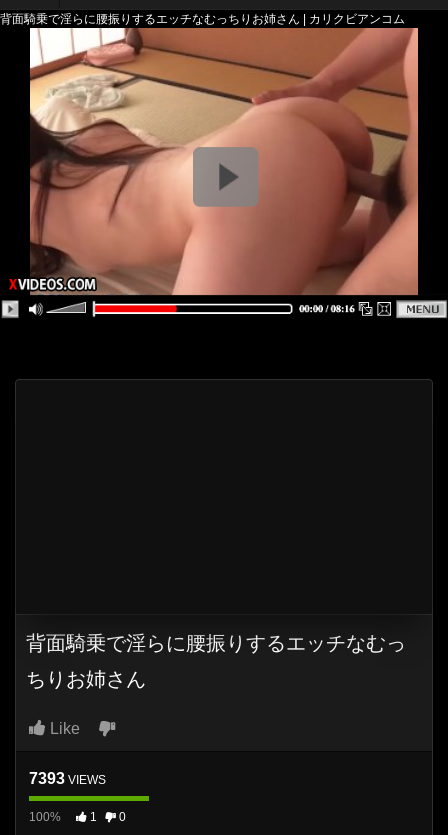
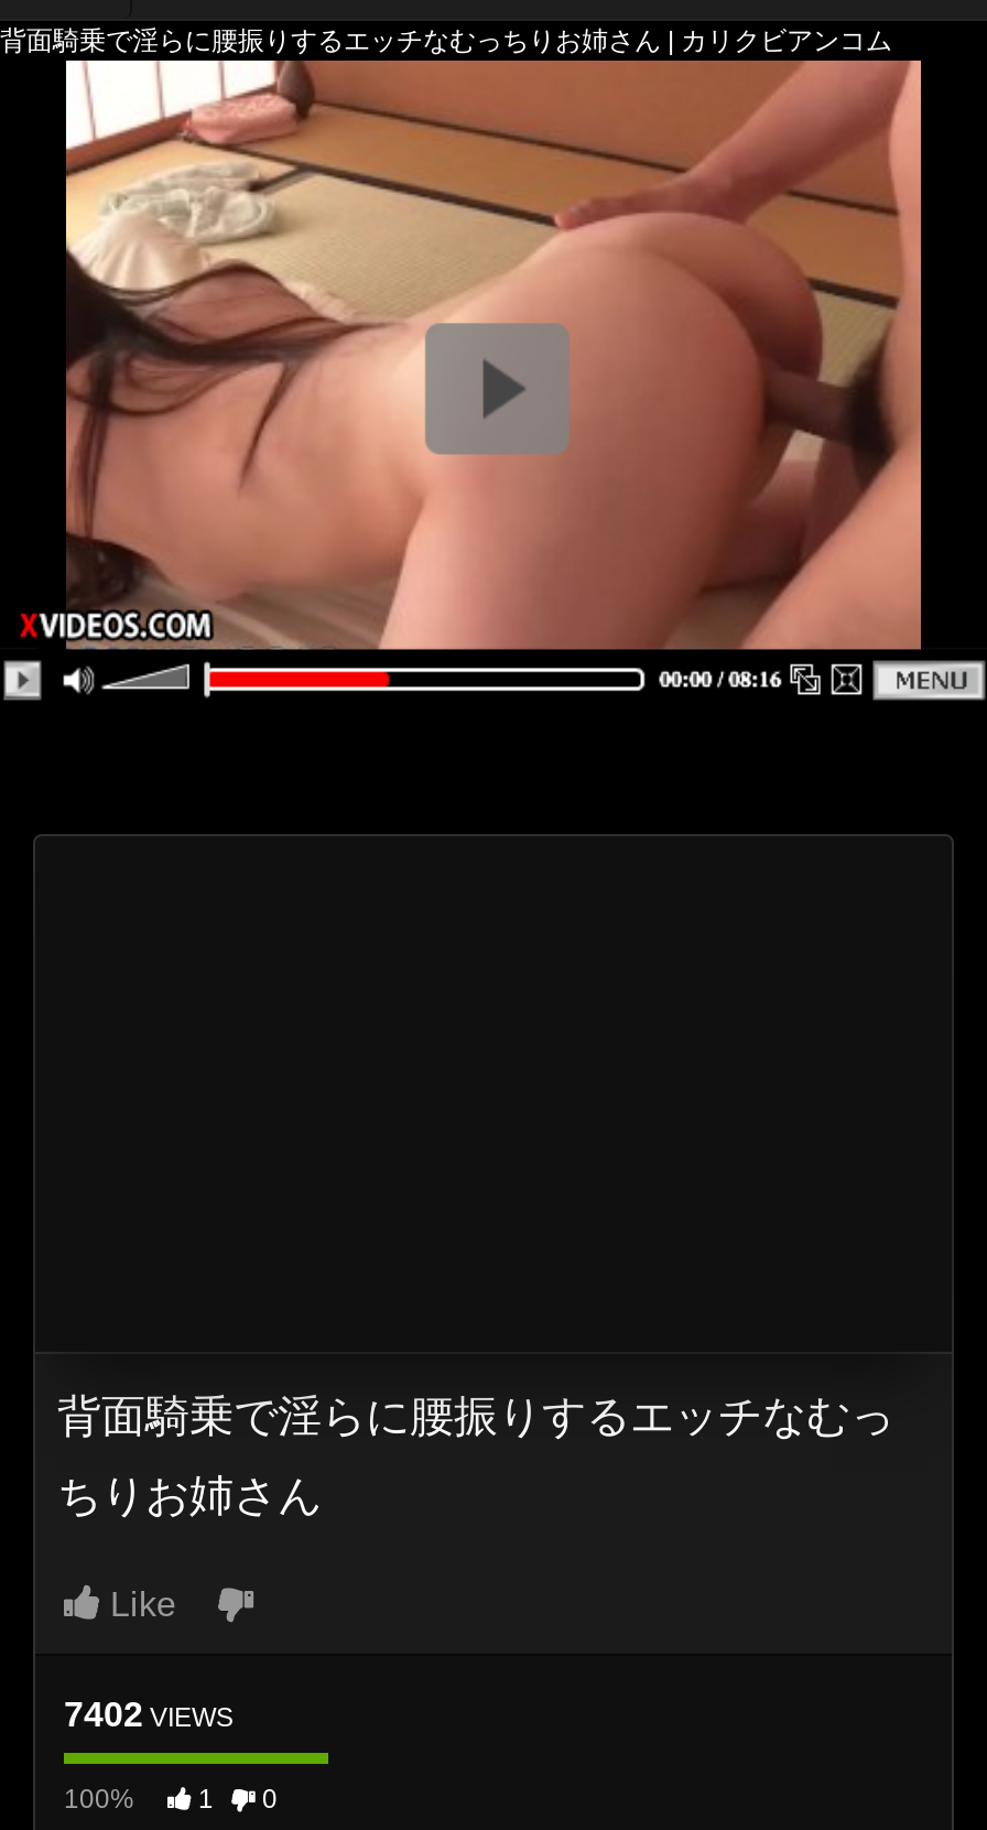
[29,770,106,787] 7393 VIEWS -> [64,1695,234,1732] 7402 VIEWS

